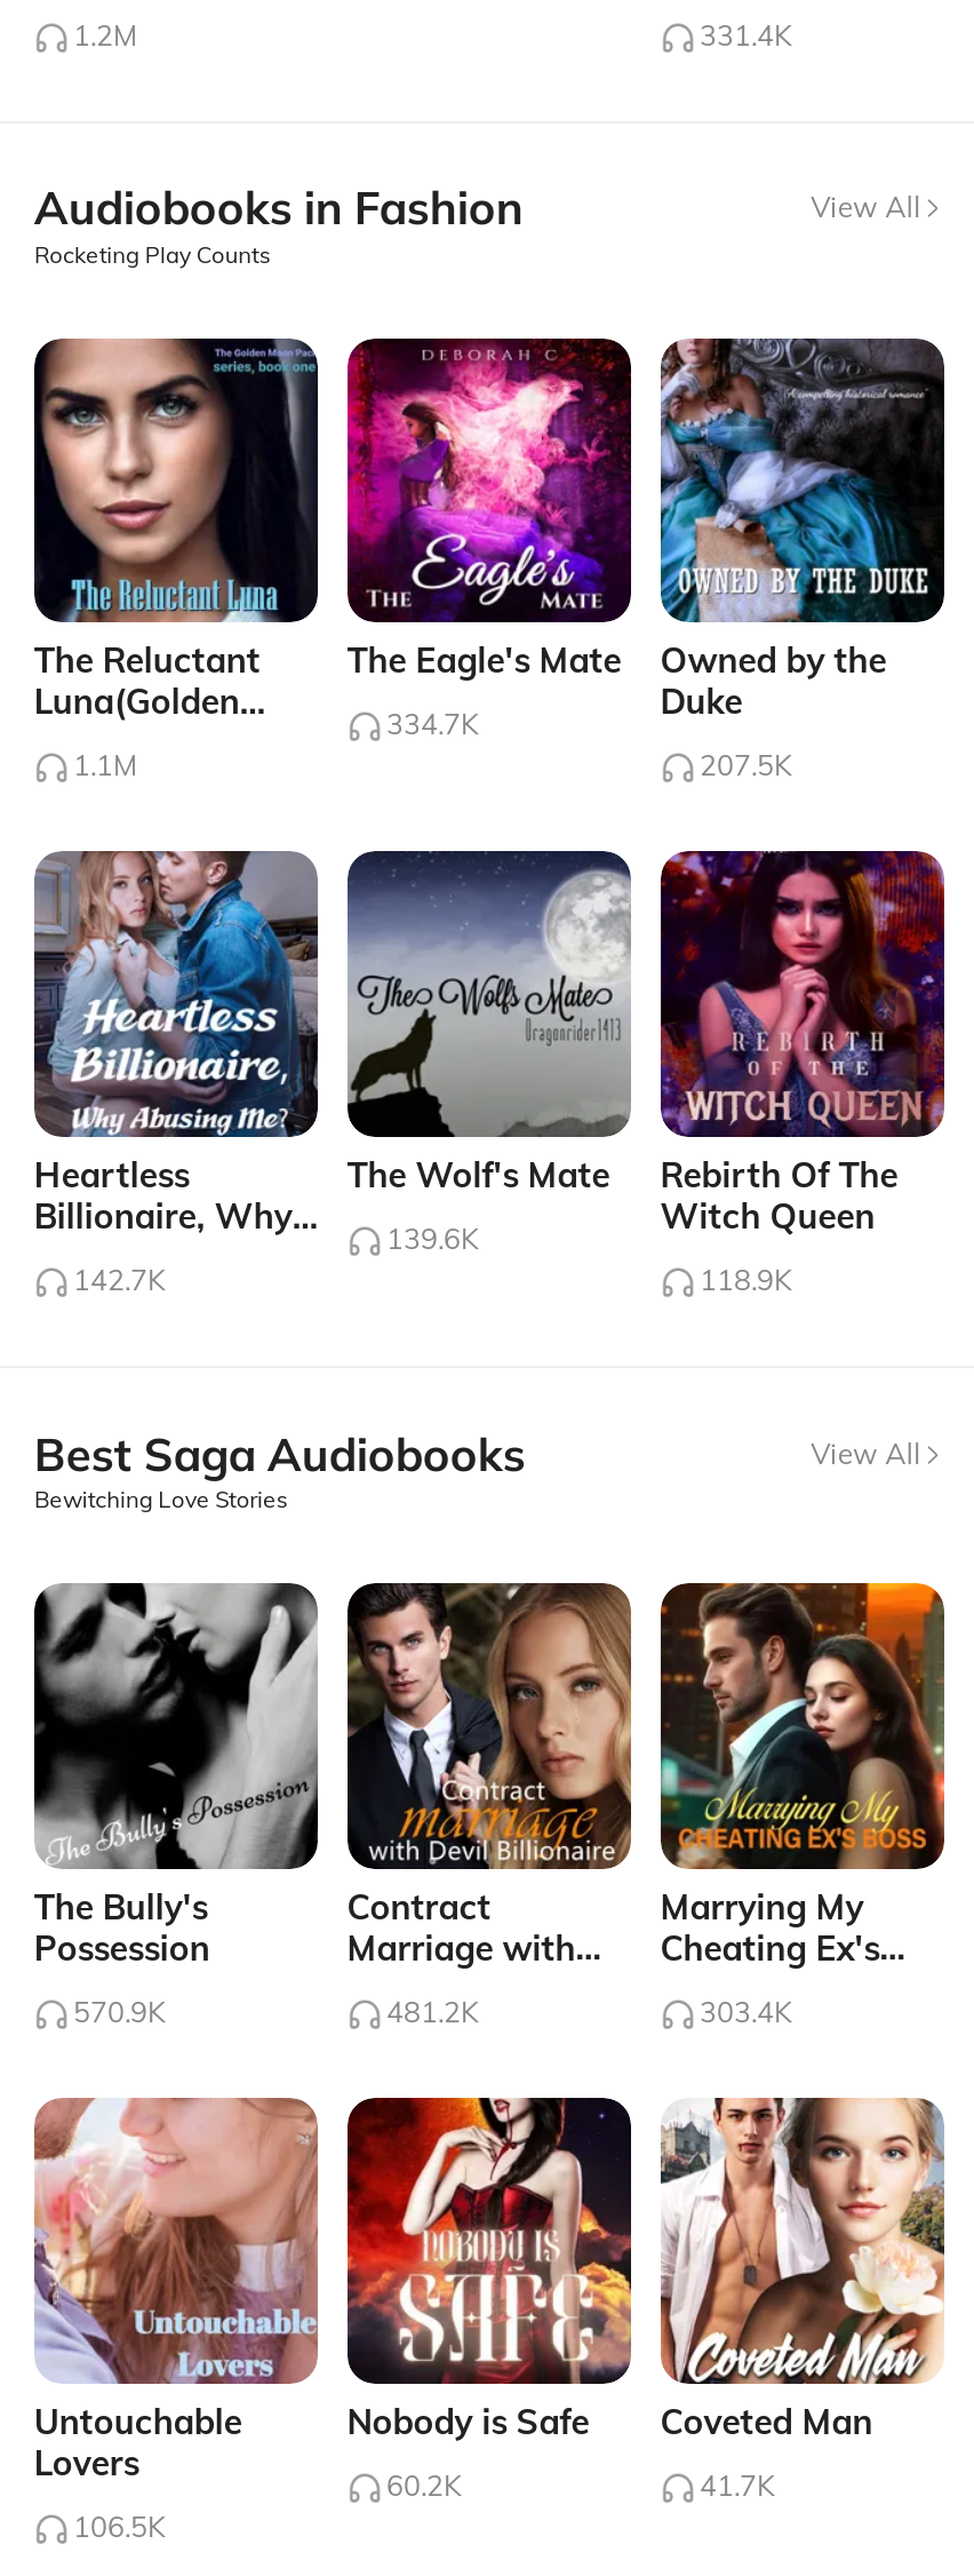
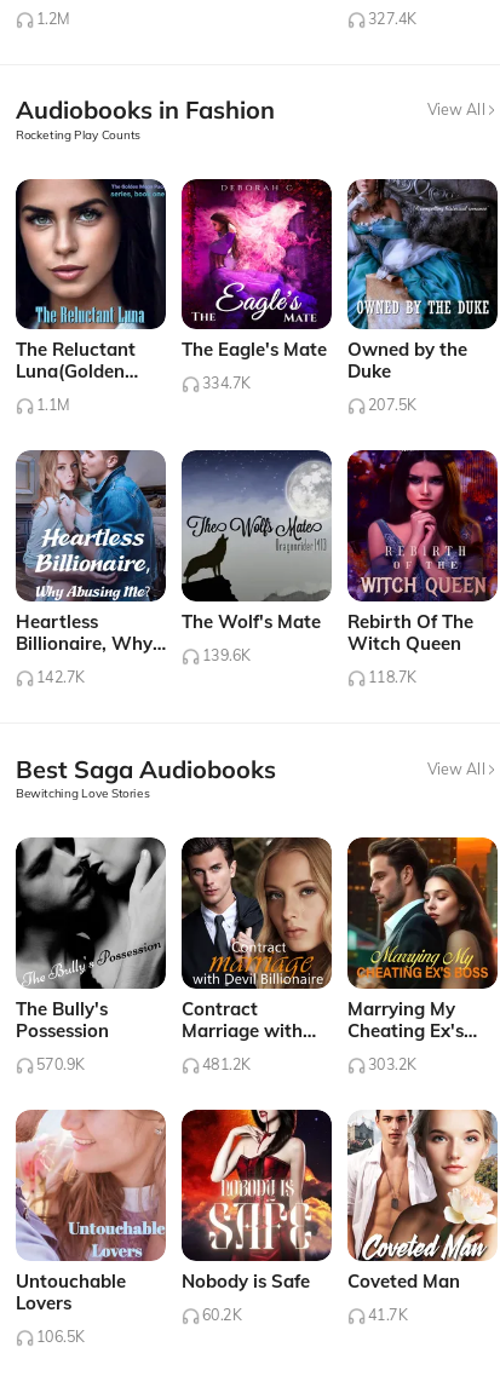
[700,17,791,53] 331.4K -> [368,9,417,28] 327.4K
[700,1263,791,1299] 118.9K -> [368,668,417,687] 118.7K
[700,1994,791,2031] 303.4K -> [368,1055,417,1074] 303.2K

